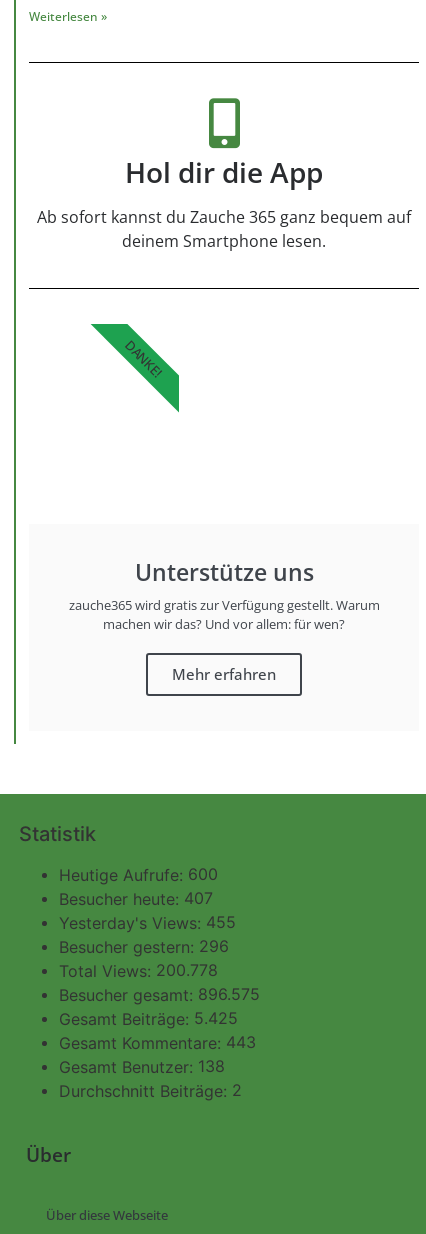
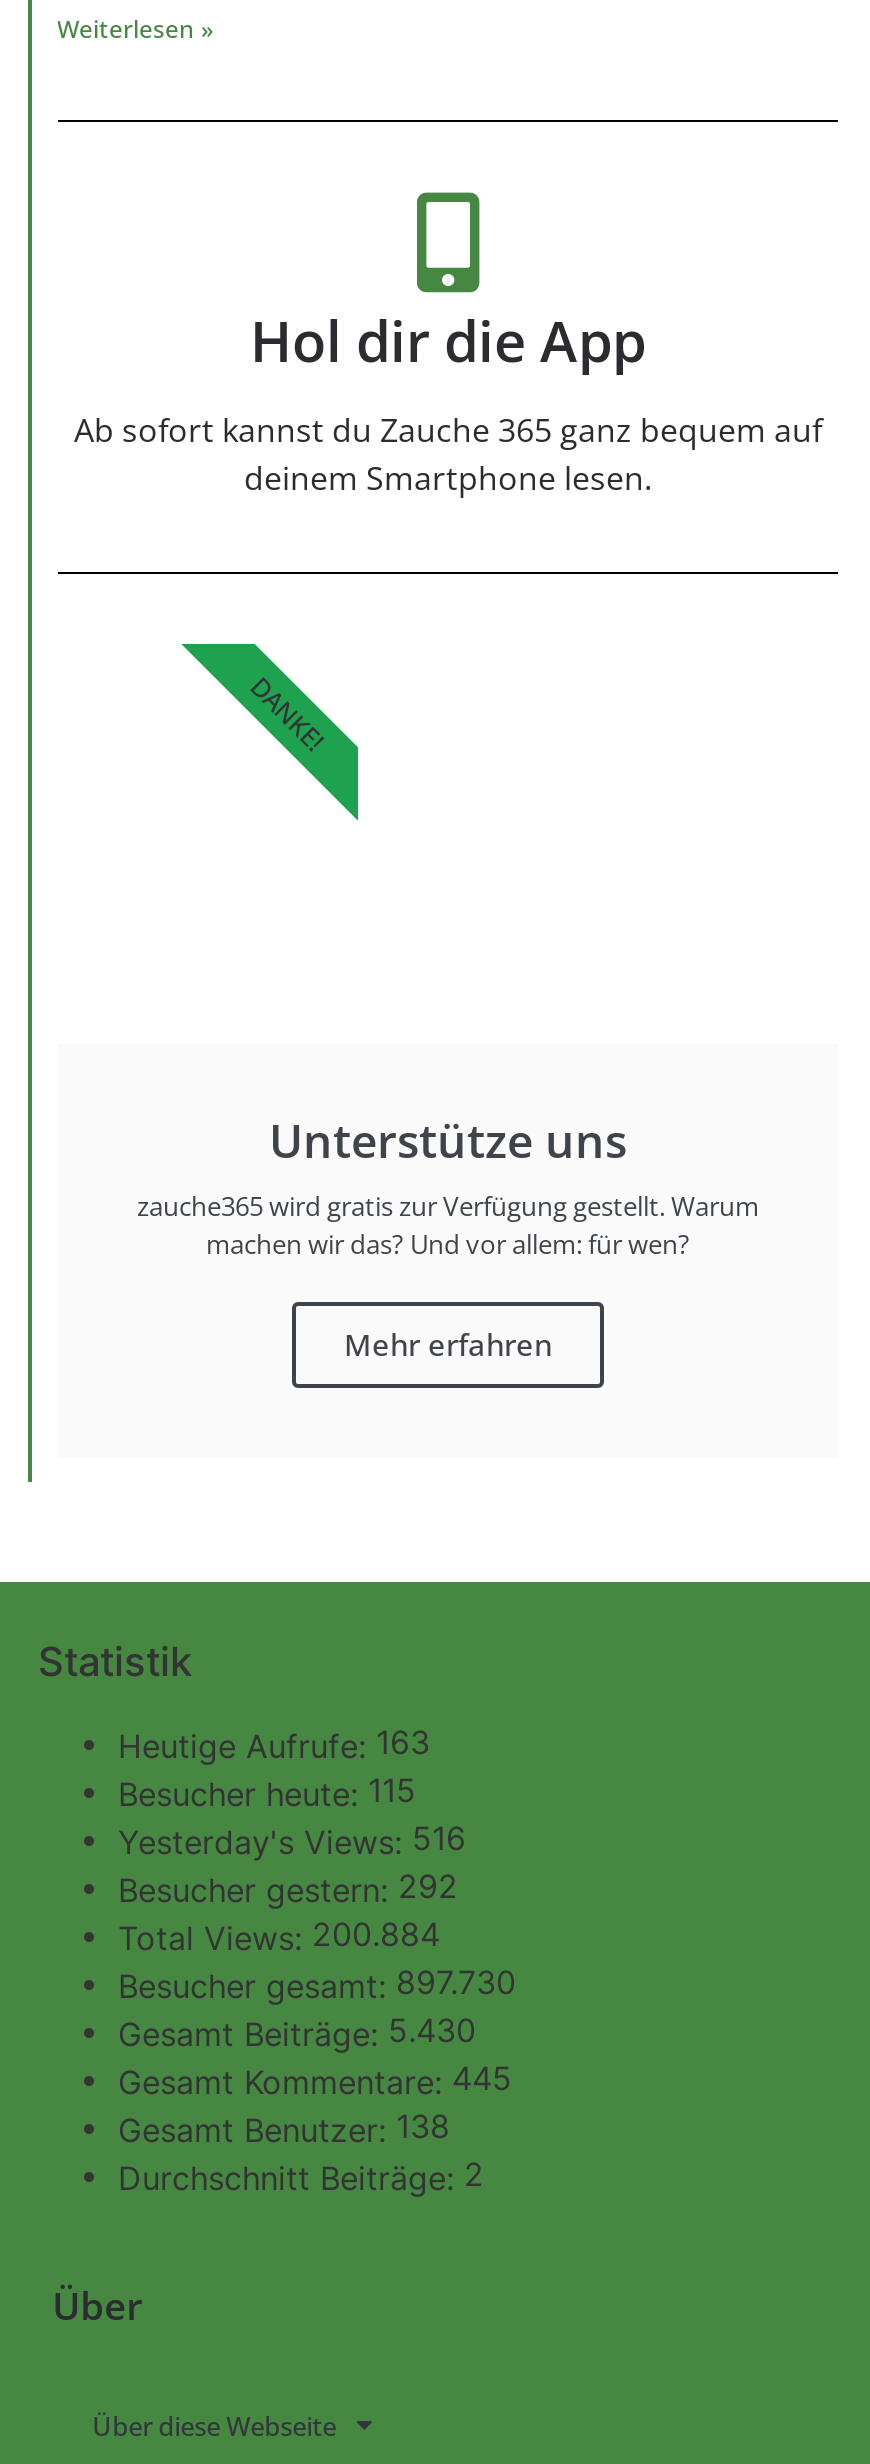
[59,864,218,885] Heutige Aufrufe: 600 -> [118,1722,430,1766] Heutige Aufrufe: 163
[59,888,213,909] Besucher heute: 407 -> [118,1770,416,1814] Besucher heute: 115
[59,912,236,933] Yesterday's Views: 455 -> [118,1818,466,1862] Yesterday's Views: 516
[59,936,229,957] Besucher gestern: 296 -> [118,1866,458,1910] Besucher gestern: 292
[59,960,218,981] Total Views: 200.778 -> [118,1914,440,1958] Total Views: 200.884
[59,984,260,1005] Besucher gesamt: 896.575 -> [118,1962,516,2006] Besucher gesamt: 897.730
[59,1008,238,1029] Gesamt Beiträge: 5.425 -> [118,2010,476,2054] Gesamt Beiträge: 5.430
[59,1032,256,1053] Gesamt Kommentare: 443 -> [118,2058,512,2102] Gesamt Kommentare: 445

